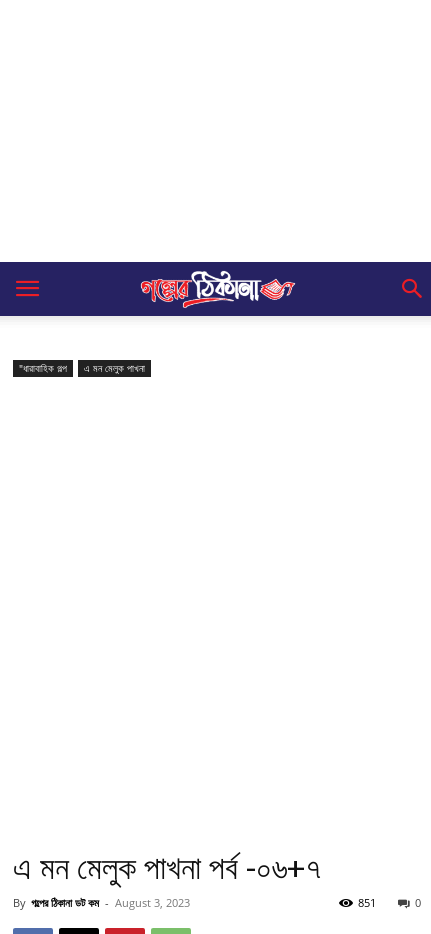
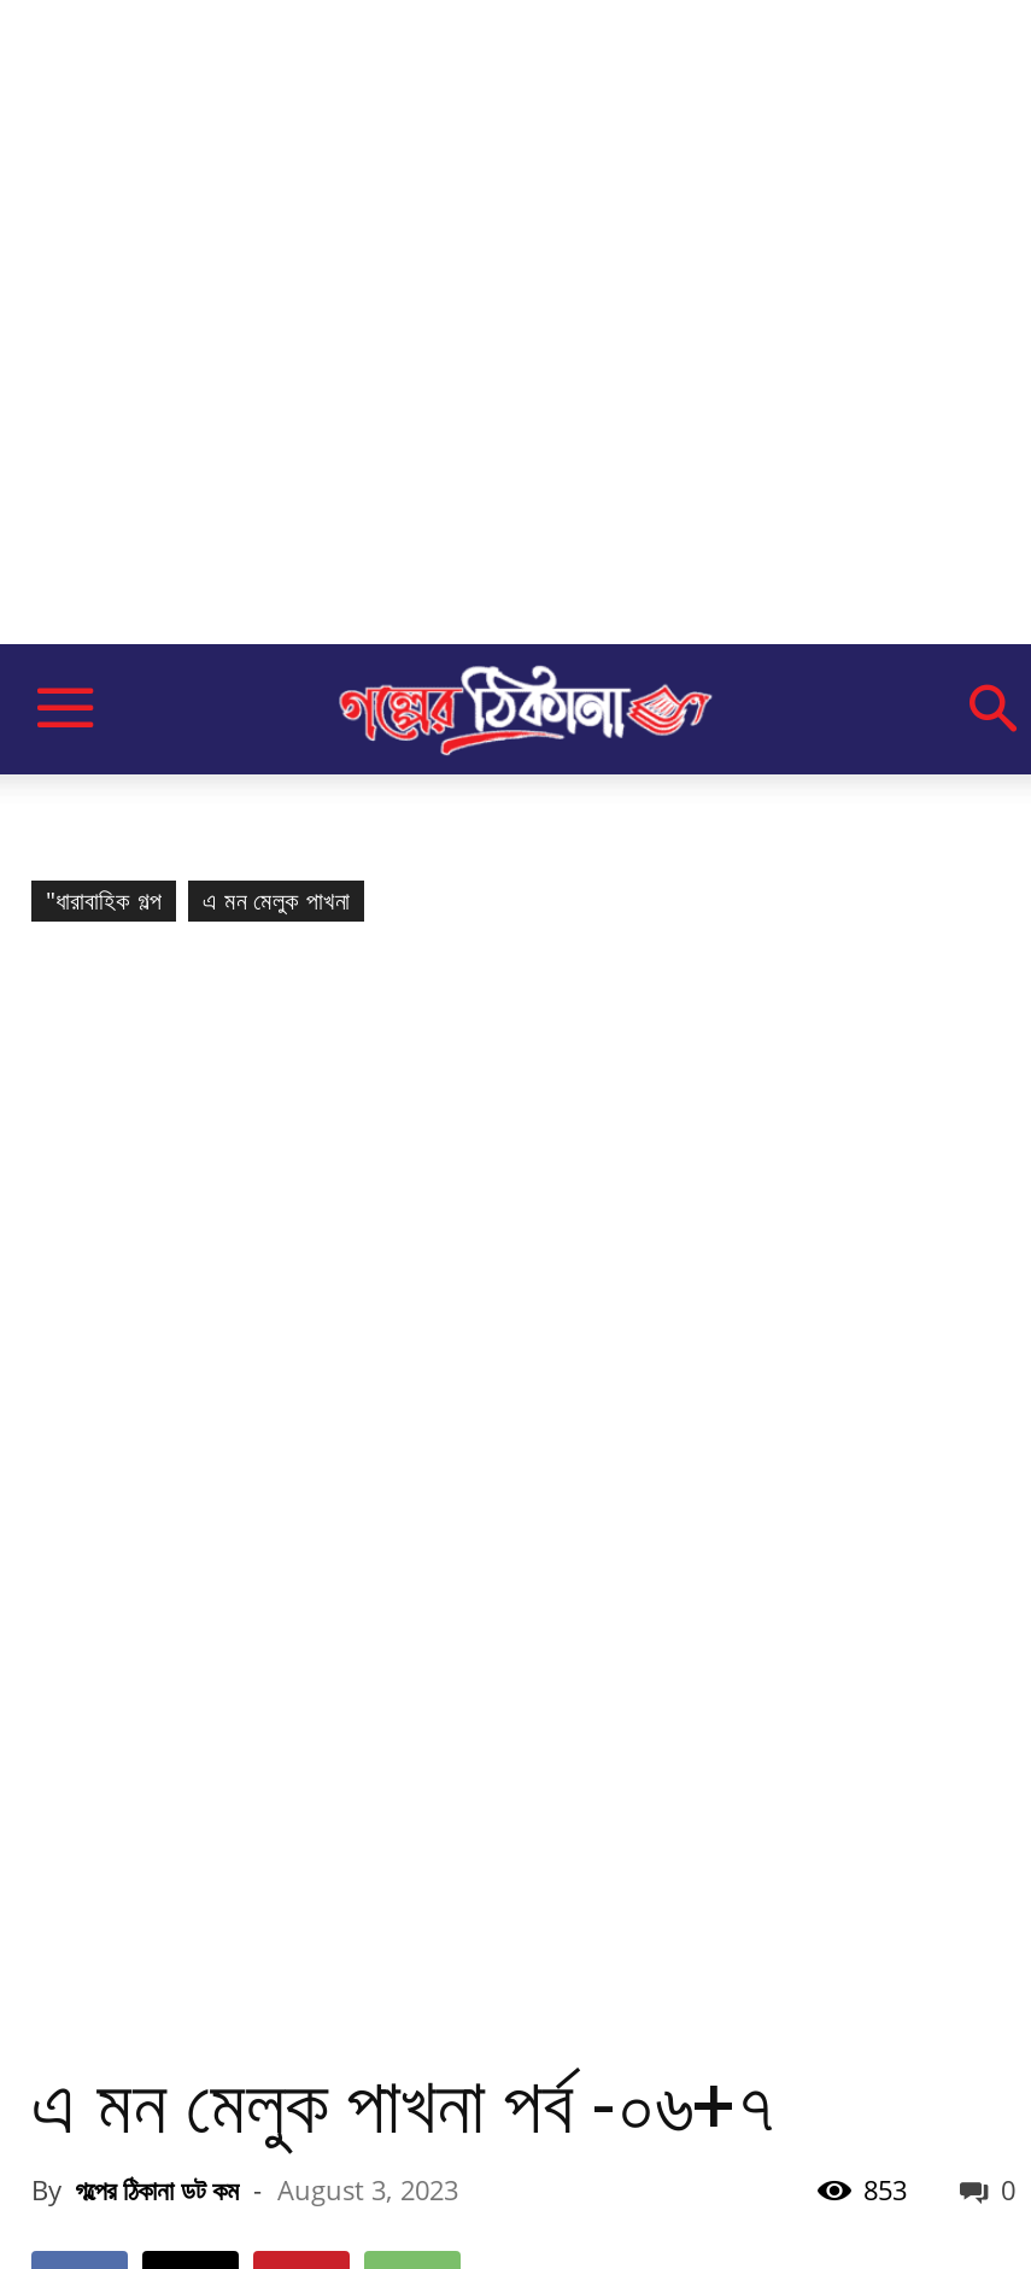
[358,895,376,910] 851 -> [863,2171,907,2207] 853

